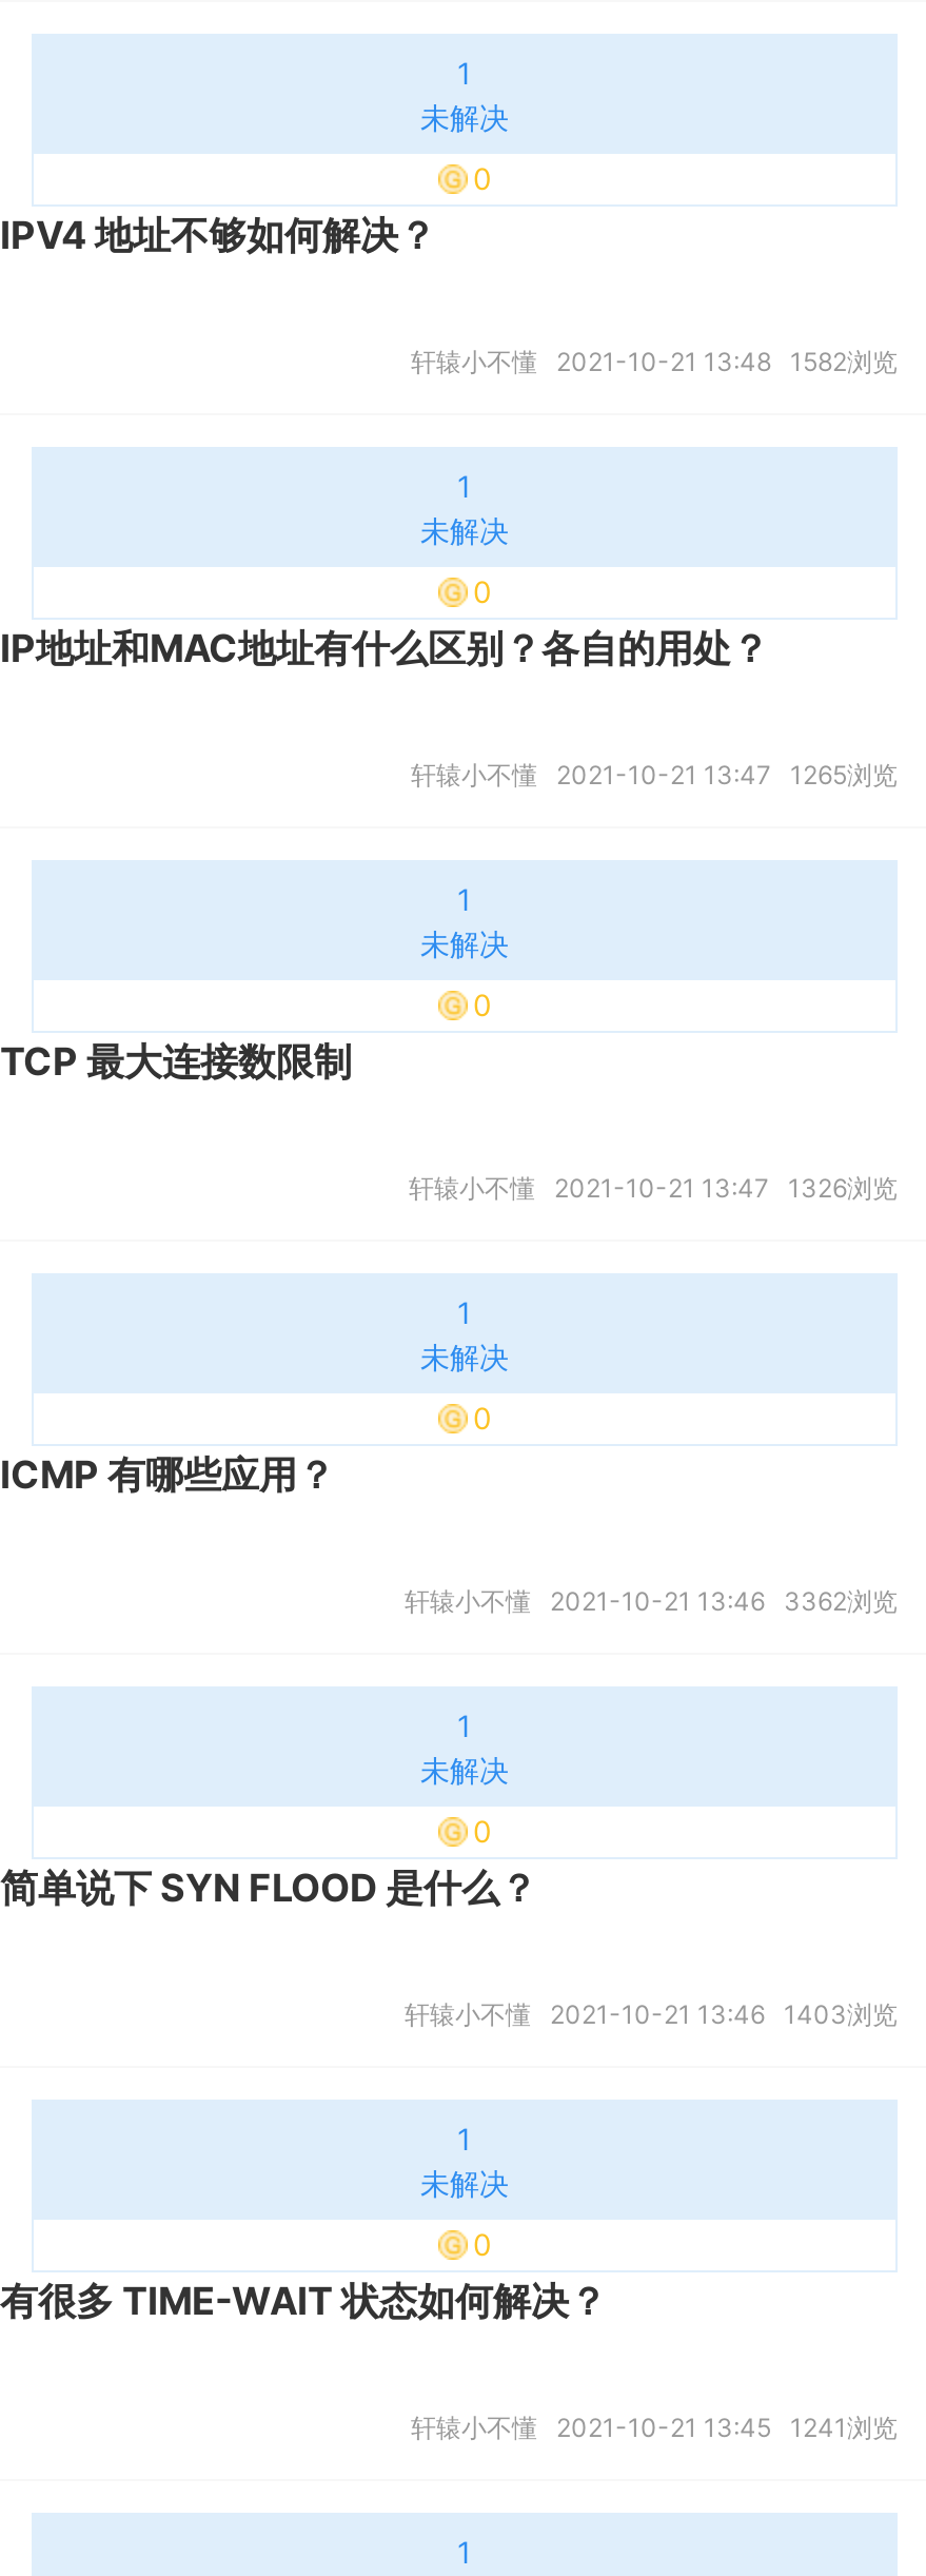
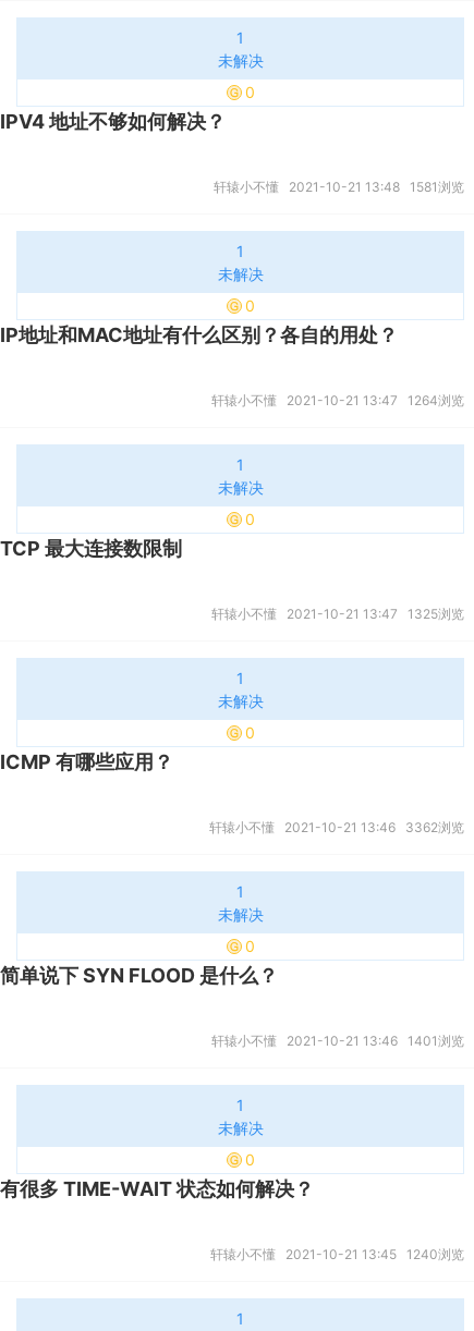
[411,346,898,377] 轩辕小不懂 2021-10-21 13:48 1582浏览 -> [214,179,464,195] 轩辕小不懂 2021-10-21 13:48 1581浏览
[411,759,898,791] 轩辕小不懂 2021-10-21 13:47 1265浏览 -> [211,392,464,408] 轩辕小不懂 2021-10-21 13:47 1264浏览
[409,1172,898,1204] 轩辕小不懂 2021-10-21 13:47 1326浏览 -> [211,606,464,622] 轩辕小不懂 2021-10-21 13:47 1325浏览
[405,1998,898,2030] 轩辕小不懂 2021-10-21 13:46 1403浏览 -> [211,1033,464,1049] 轩辕小不懂 2021-10-21 13:46 1401浏览
[411,2412,898,2443] 轩辕小不懂 2021-10-21 13:45 1241浏览 -> [210,1246,464,1262] 轩辕小不懂 2021-10-21 13:45 1240浏览

